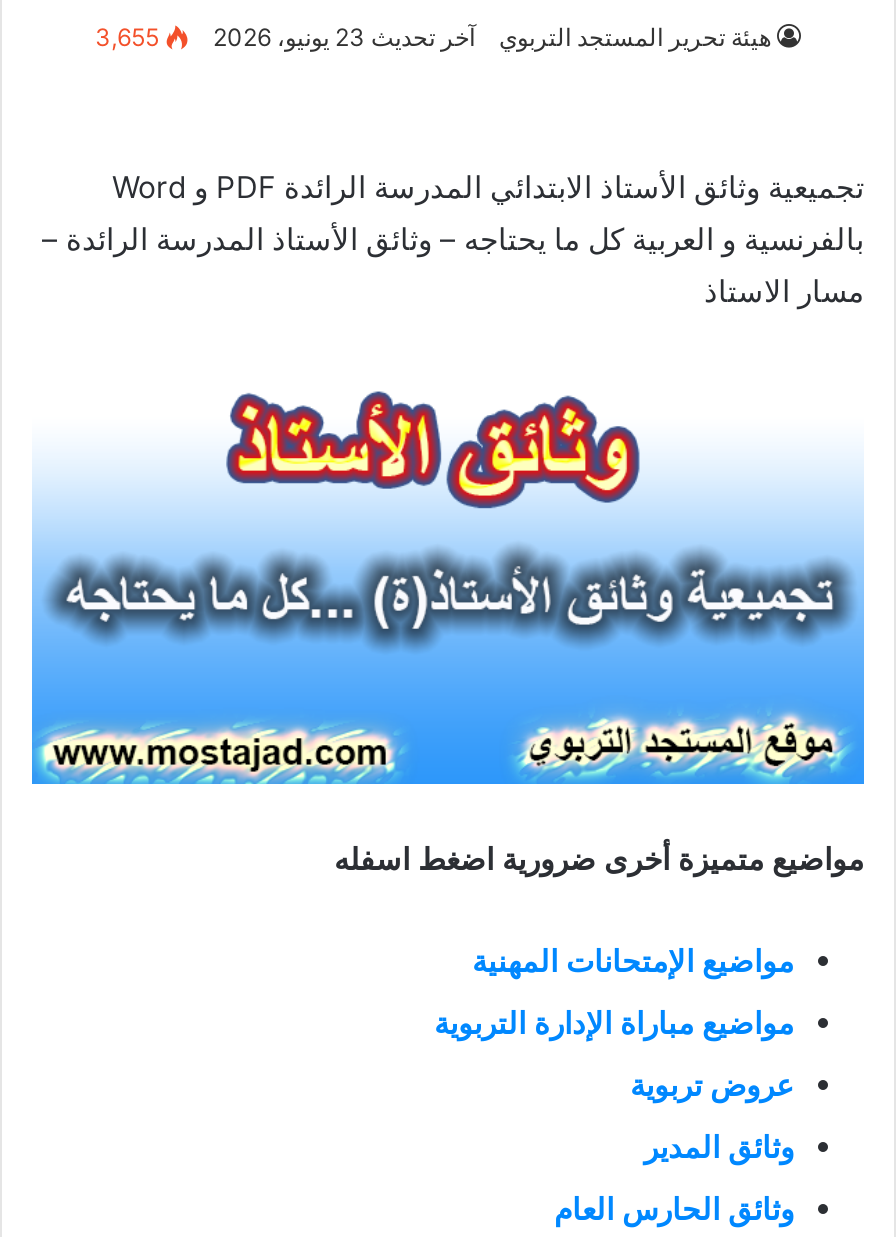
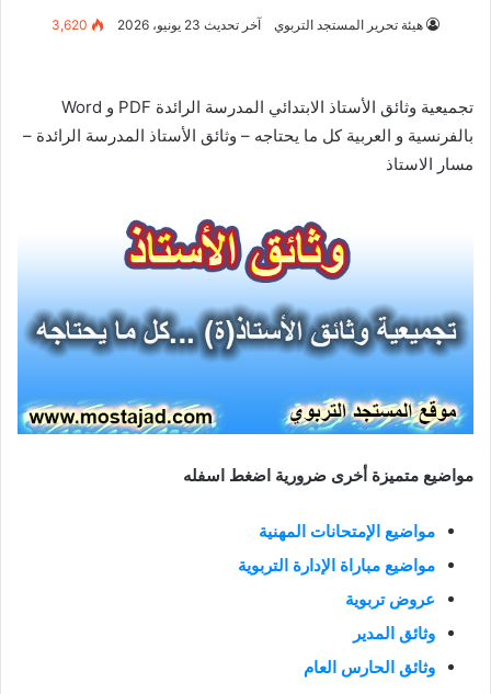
[95,22,159,52] 3,655 -> [52,16,88,33] 3,620

